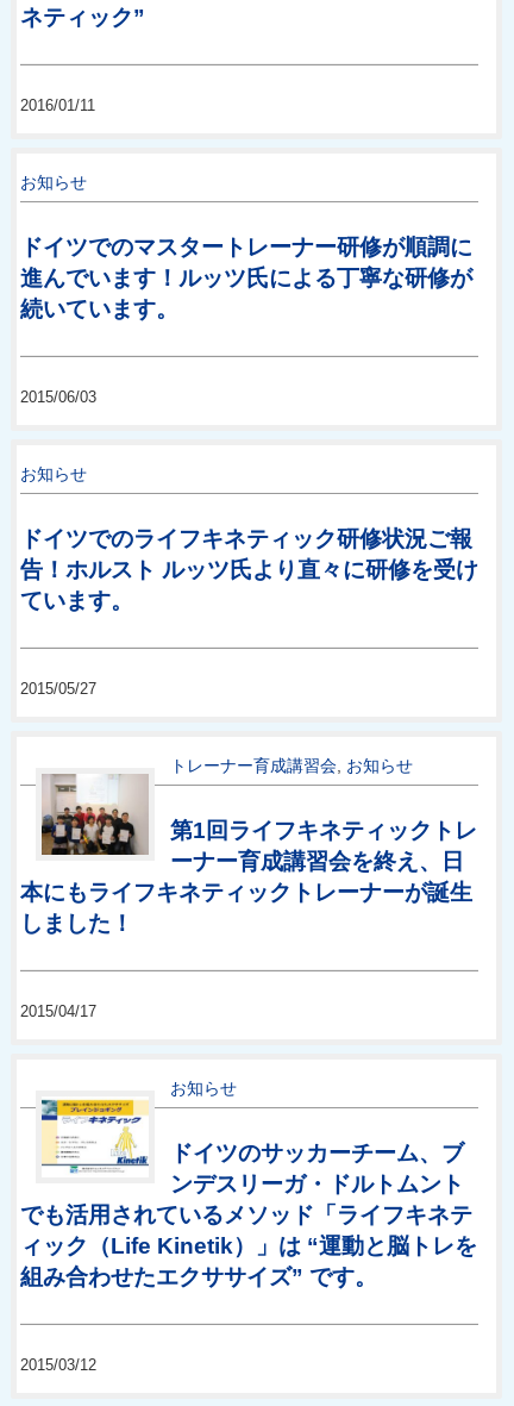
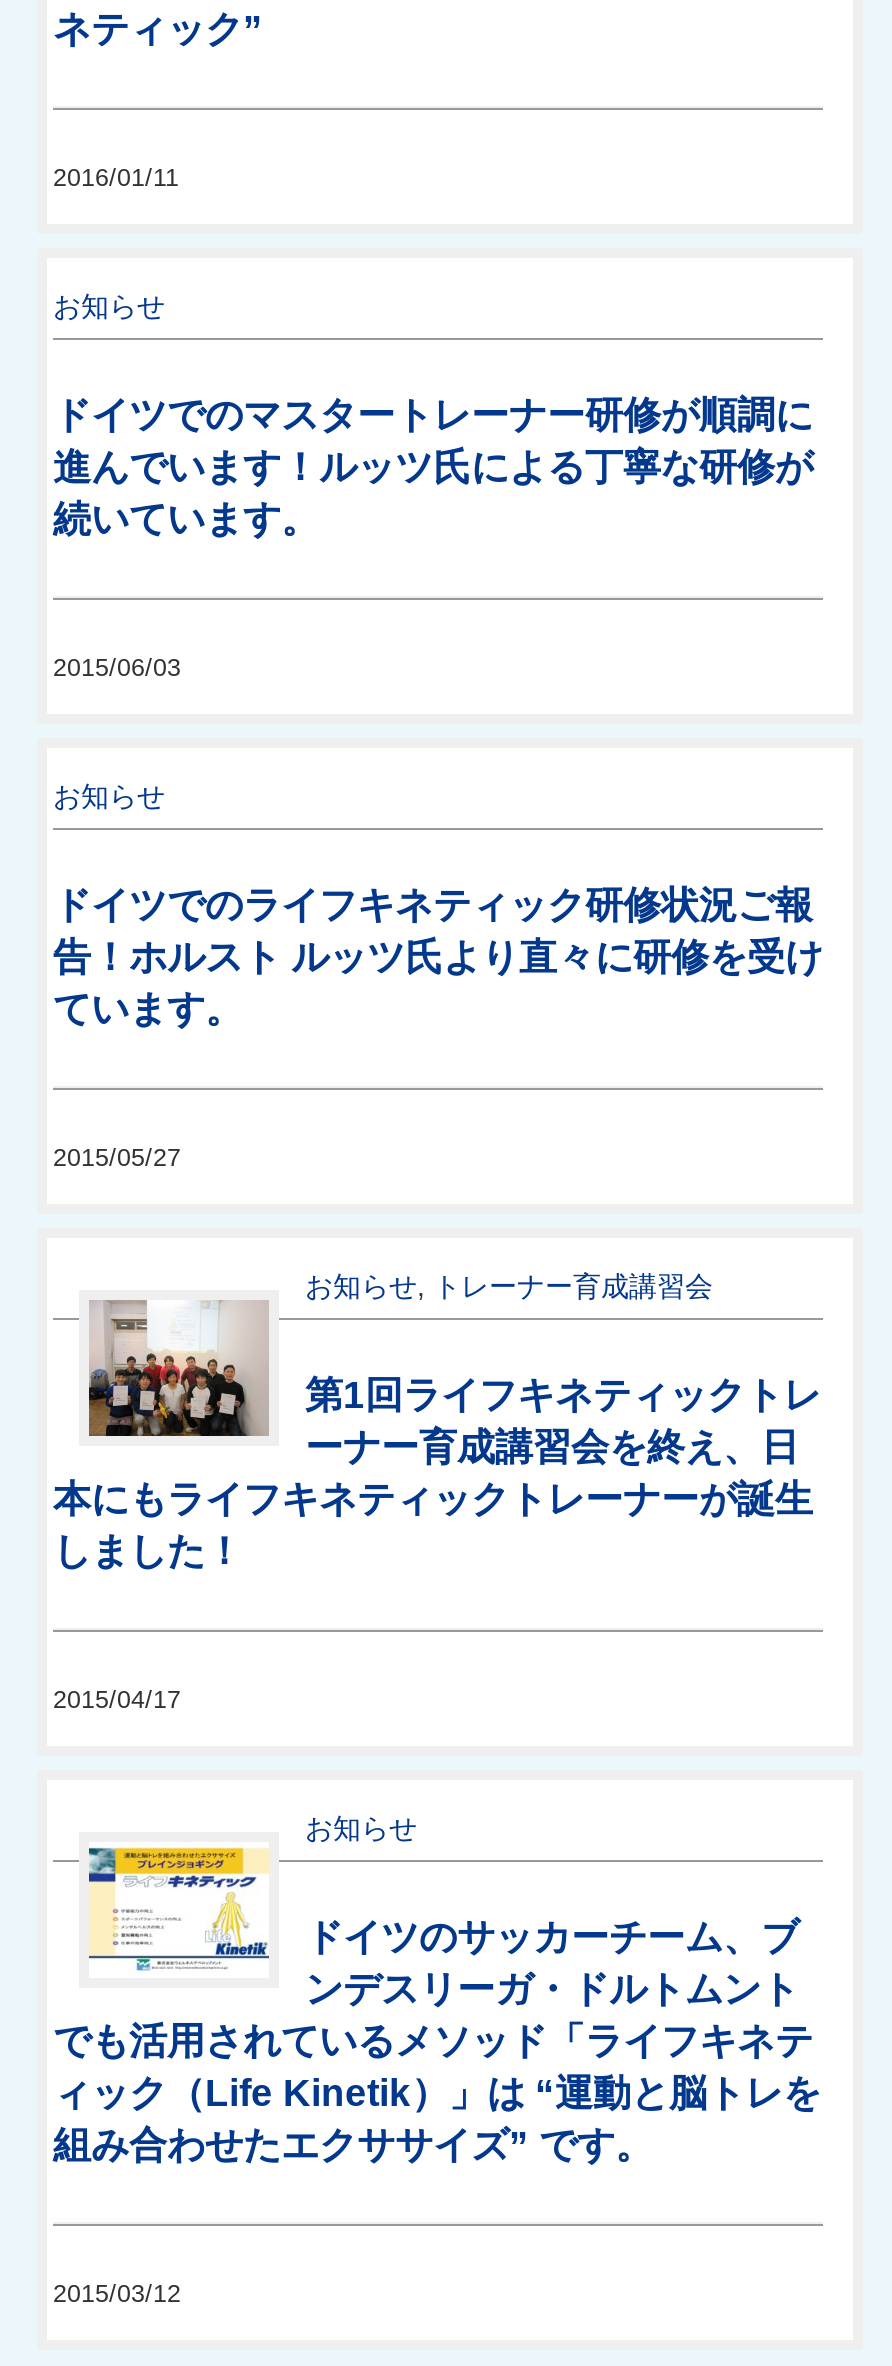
[170,756,413,776] トレーナー育成講習会,お知らせ -> [305,1271,713,1303] お知らせ,トレーナー育成講習会

